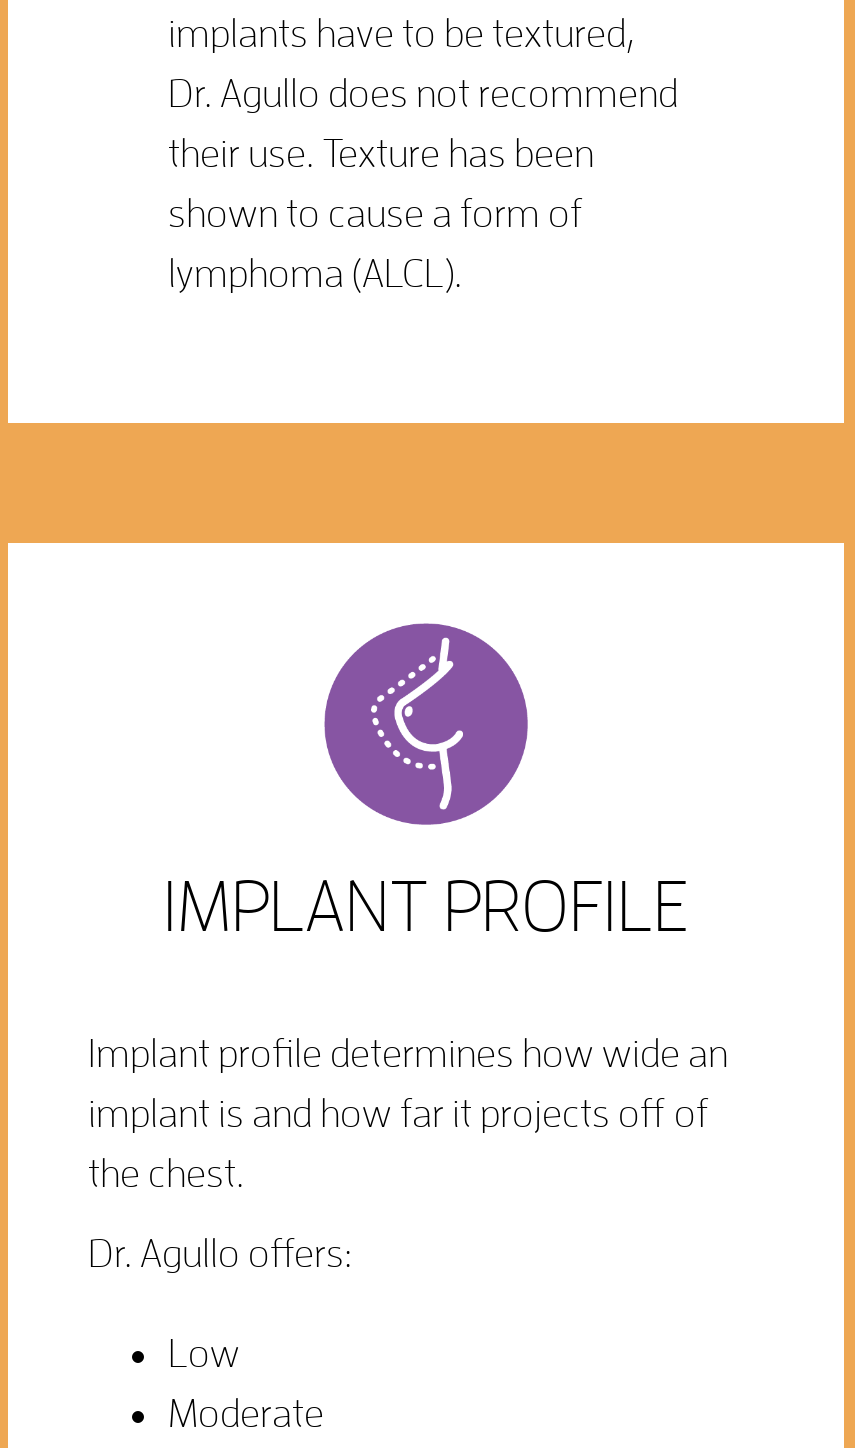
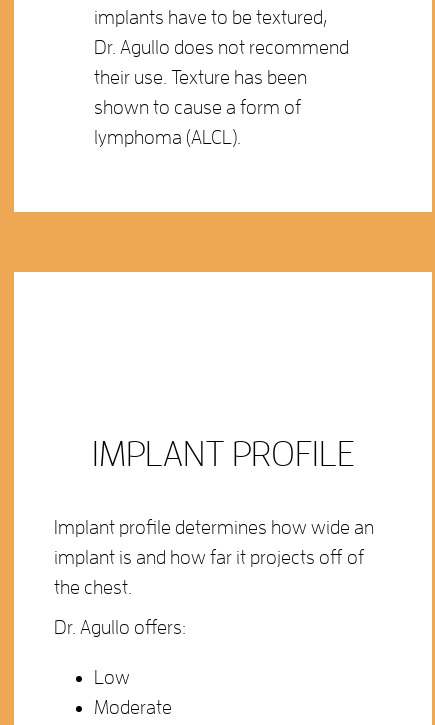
[322,621,530,827] [image] -> none

